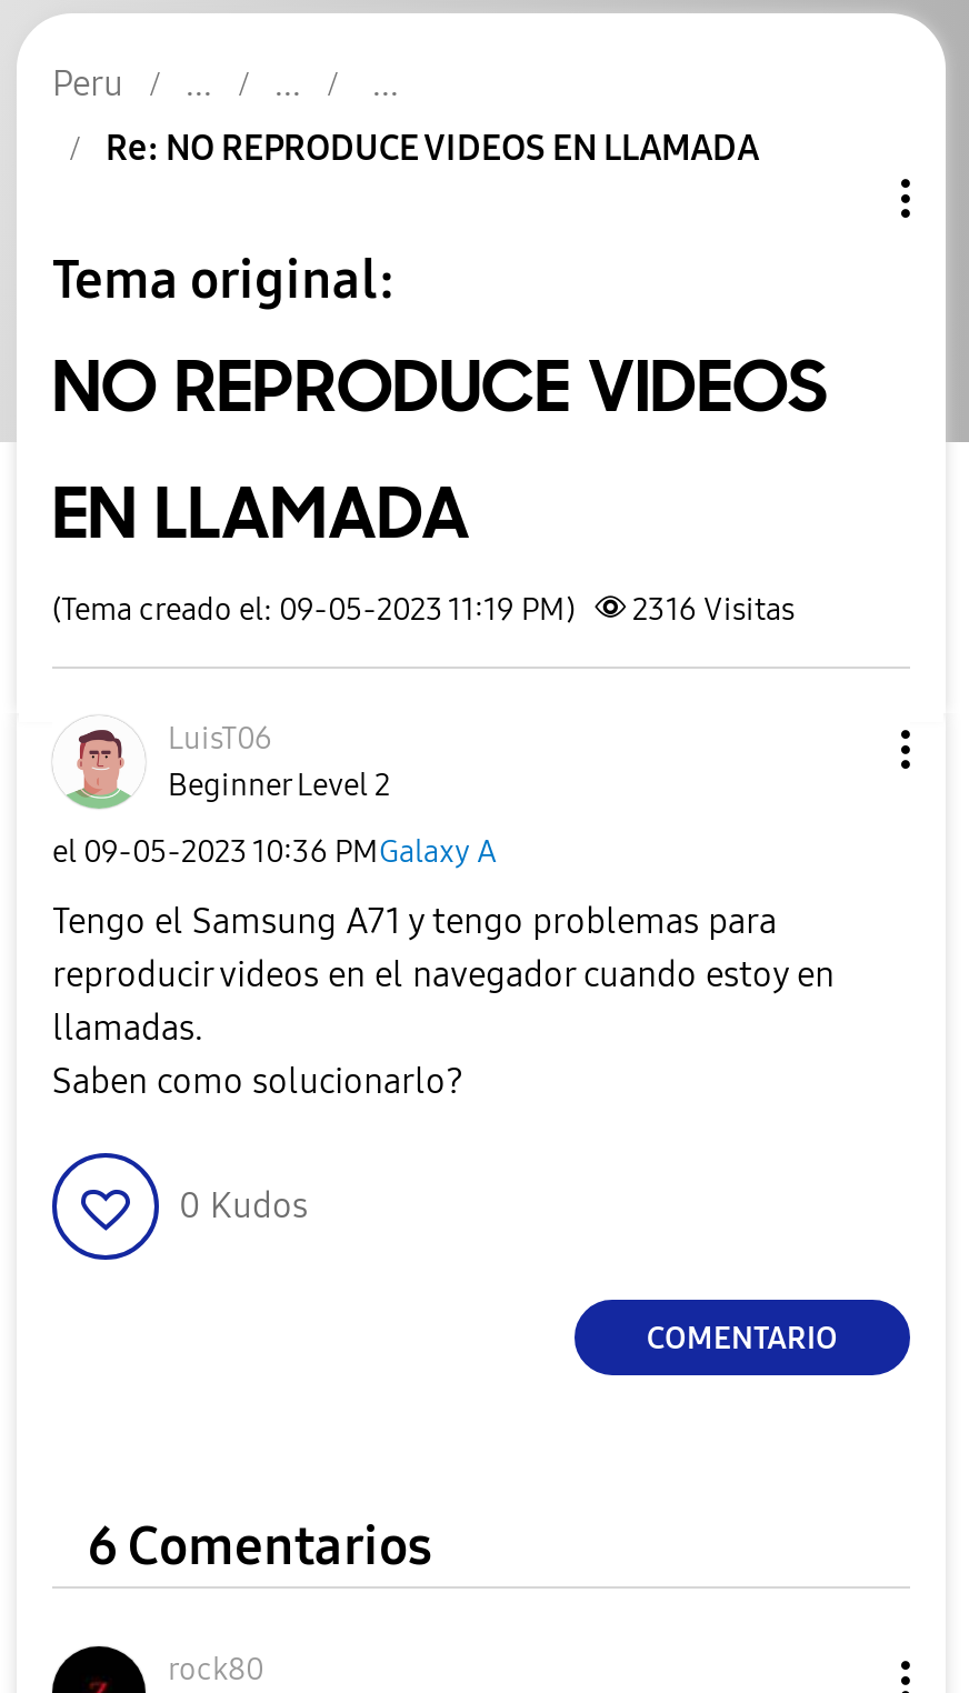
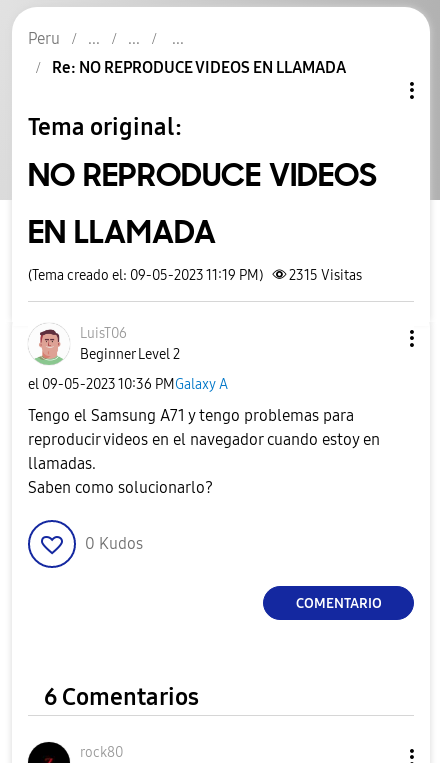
[52,591,795,629] (Tema creado el: 09-05-2023 11:19 PM) 2316 Visitas -> [28,267,362,284] (Tema creado el: 09-05-2023 11:19 PM) 2315 Visitas

